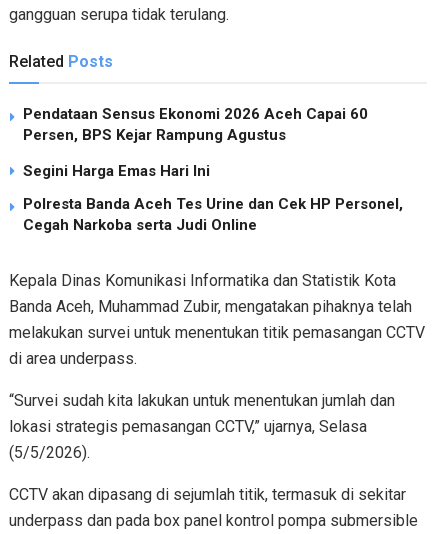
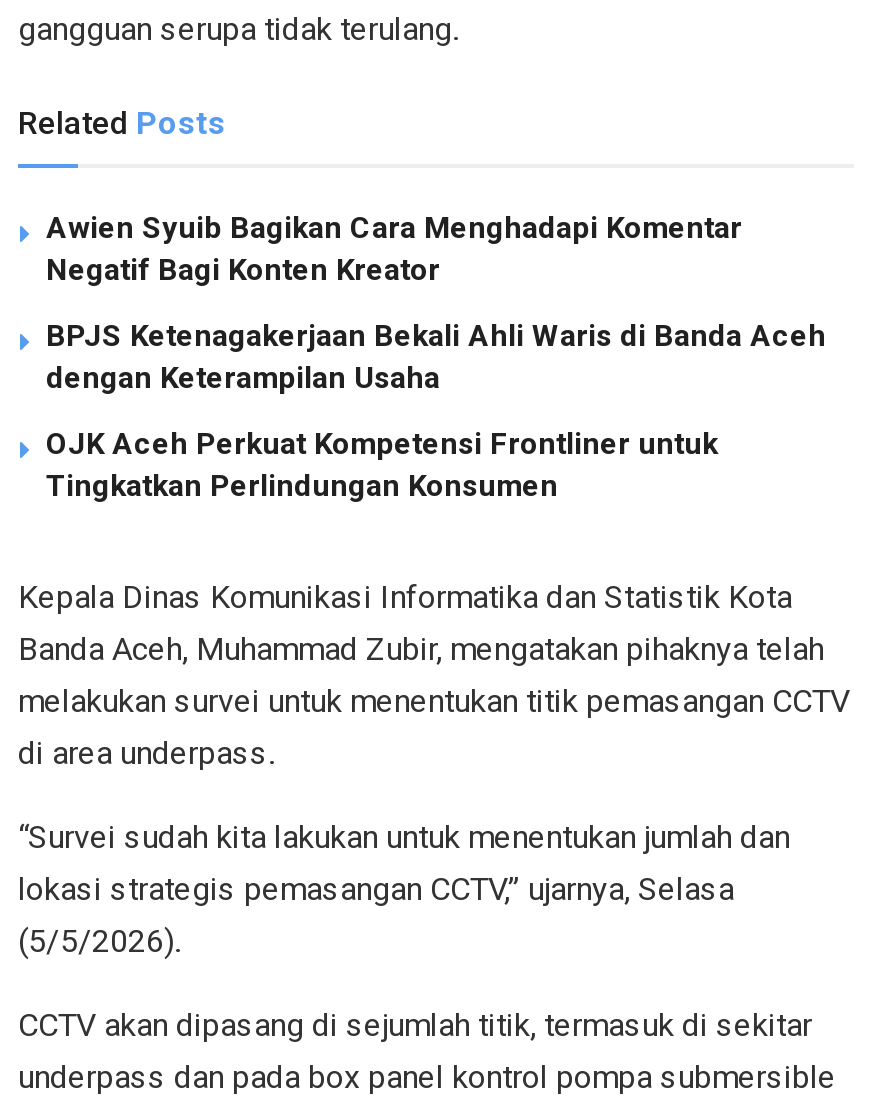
[23,104,368,143] Pendataan Sensus Ekonomi 2026 Aceh Capai 60 | Persen, BPS Kejar Rampung Agustus -> [46,209,742,287] Awien Syuib Bagikan Cara Menghadapi Komentar | Negatif Bagi Konten Kreator
[23,161,214,179] Segini Harga Emas Hari Ini -> [46,317,826,395] BPJS Ketenagakerjaan Bekali Ahli Waris di Banda Aceh | dengan Keterampilan Usaha
[23,194,403,233] Polresta Banda Aceh Tes Urine dan Cek HP Personel, | Cegah Narkoba serta Judi Online -> [46,425,718,503] OJK Aceh Perkuat Kompetensi Frontliner untuk | Tingkatkan Perlindungan Konsumen

